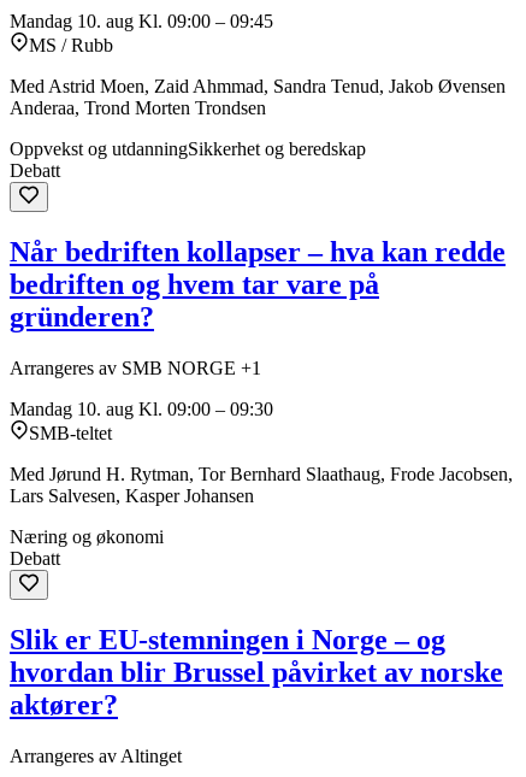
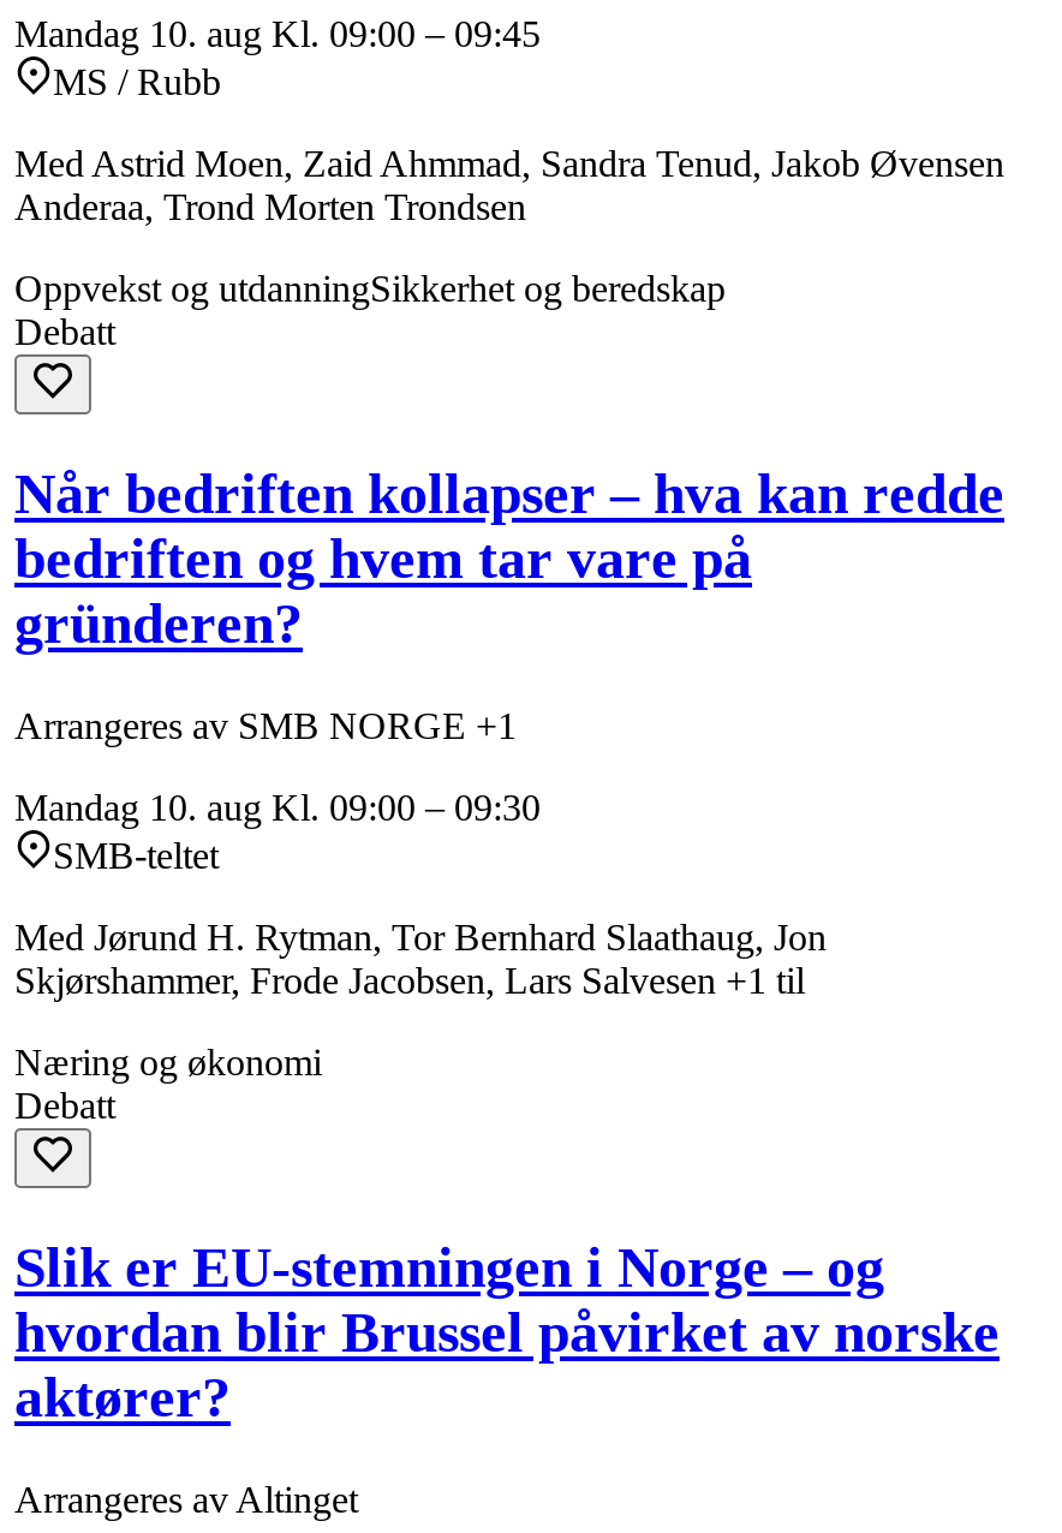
[10,464,513,506] Med Jørund H. Rytman, Tor Bernhard Slaathaug, Frode Jacobsen, | Lars Salvesen, Kasper Johansen -> [14,917,827,1001] Med Jørund H. Rytman, Tor Bernhard Slaathaug, Jon | Skjørshammer, Frode Jacobsen, Lars Salvesen +1 til

